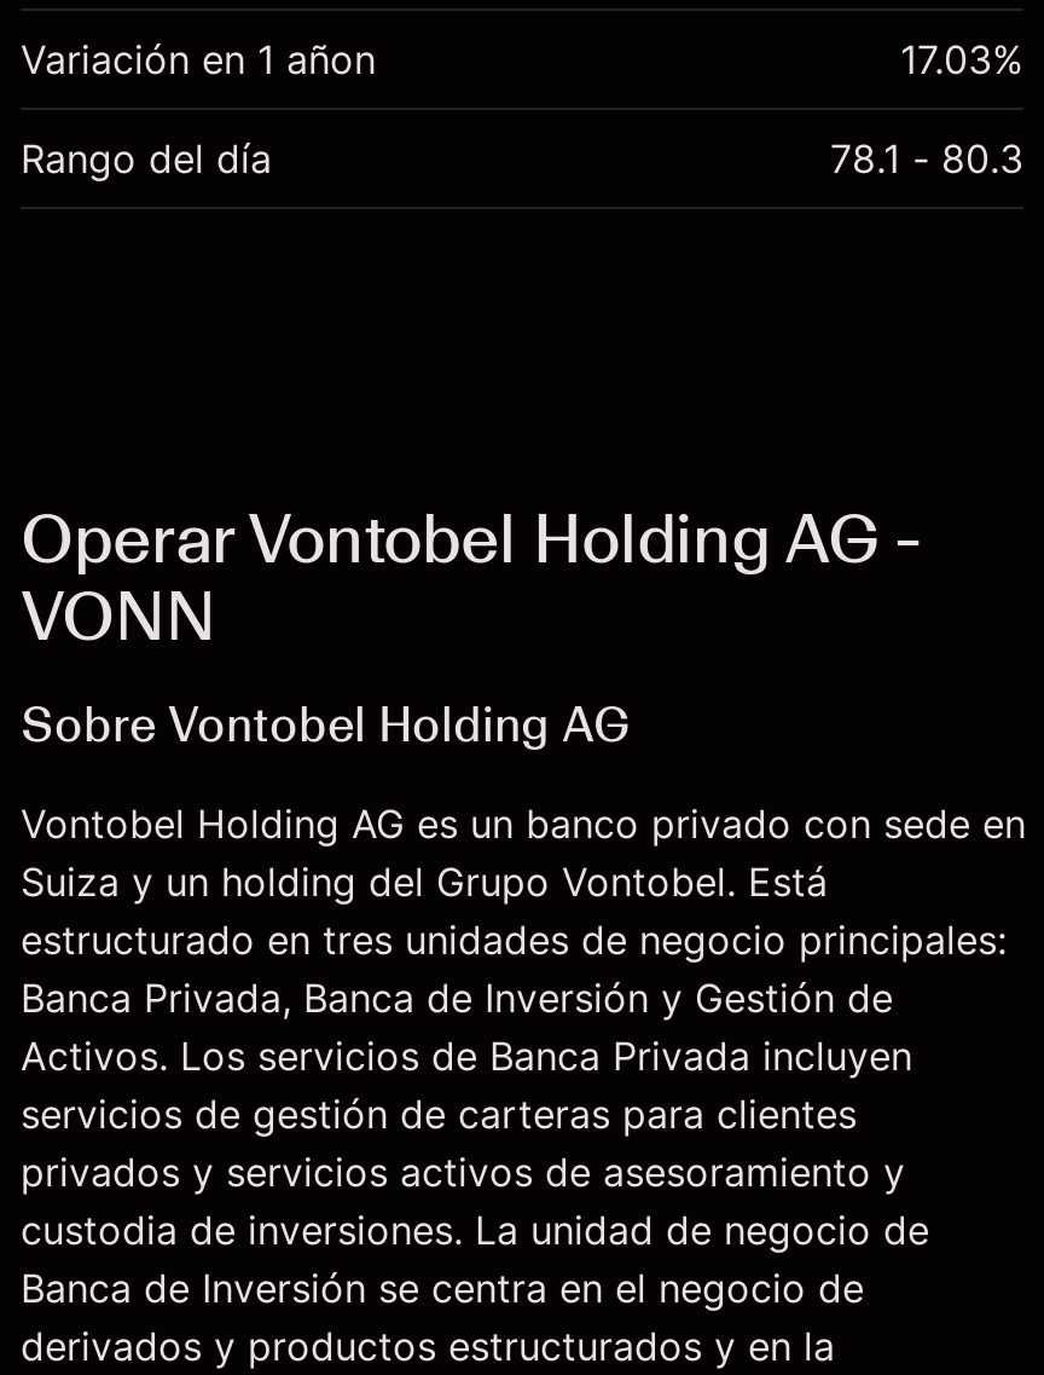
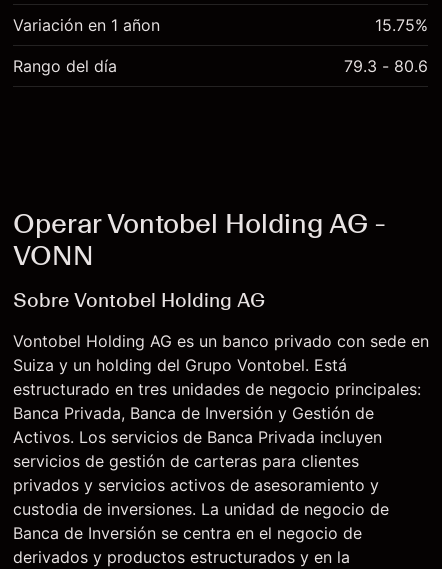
[900,35,1023,83] 17.03% -> [375,15,428,35] 15.75%
[830,134,1023,183] 78.1 - 80.3 -> [344,56,428,76] 79.3 - 80.6

